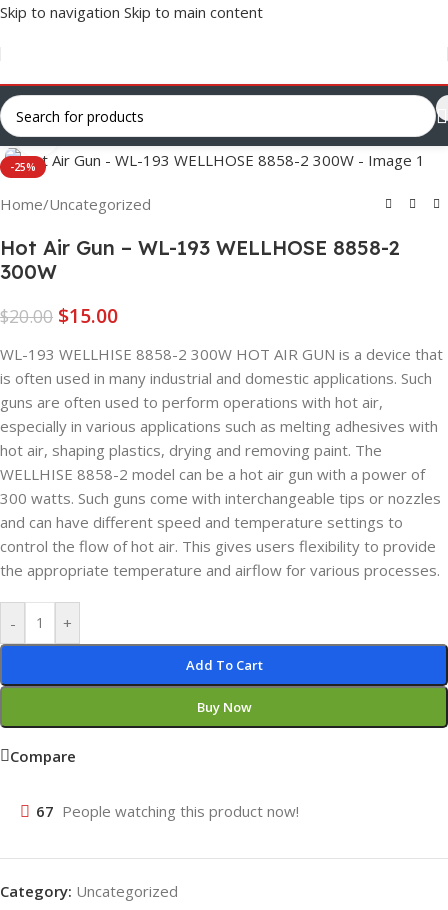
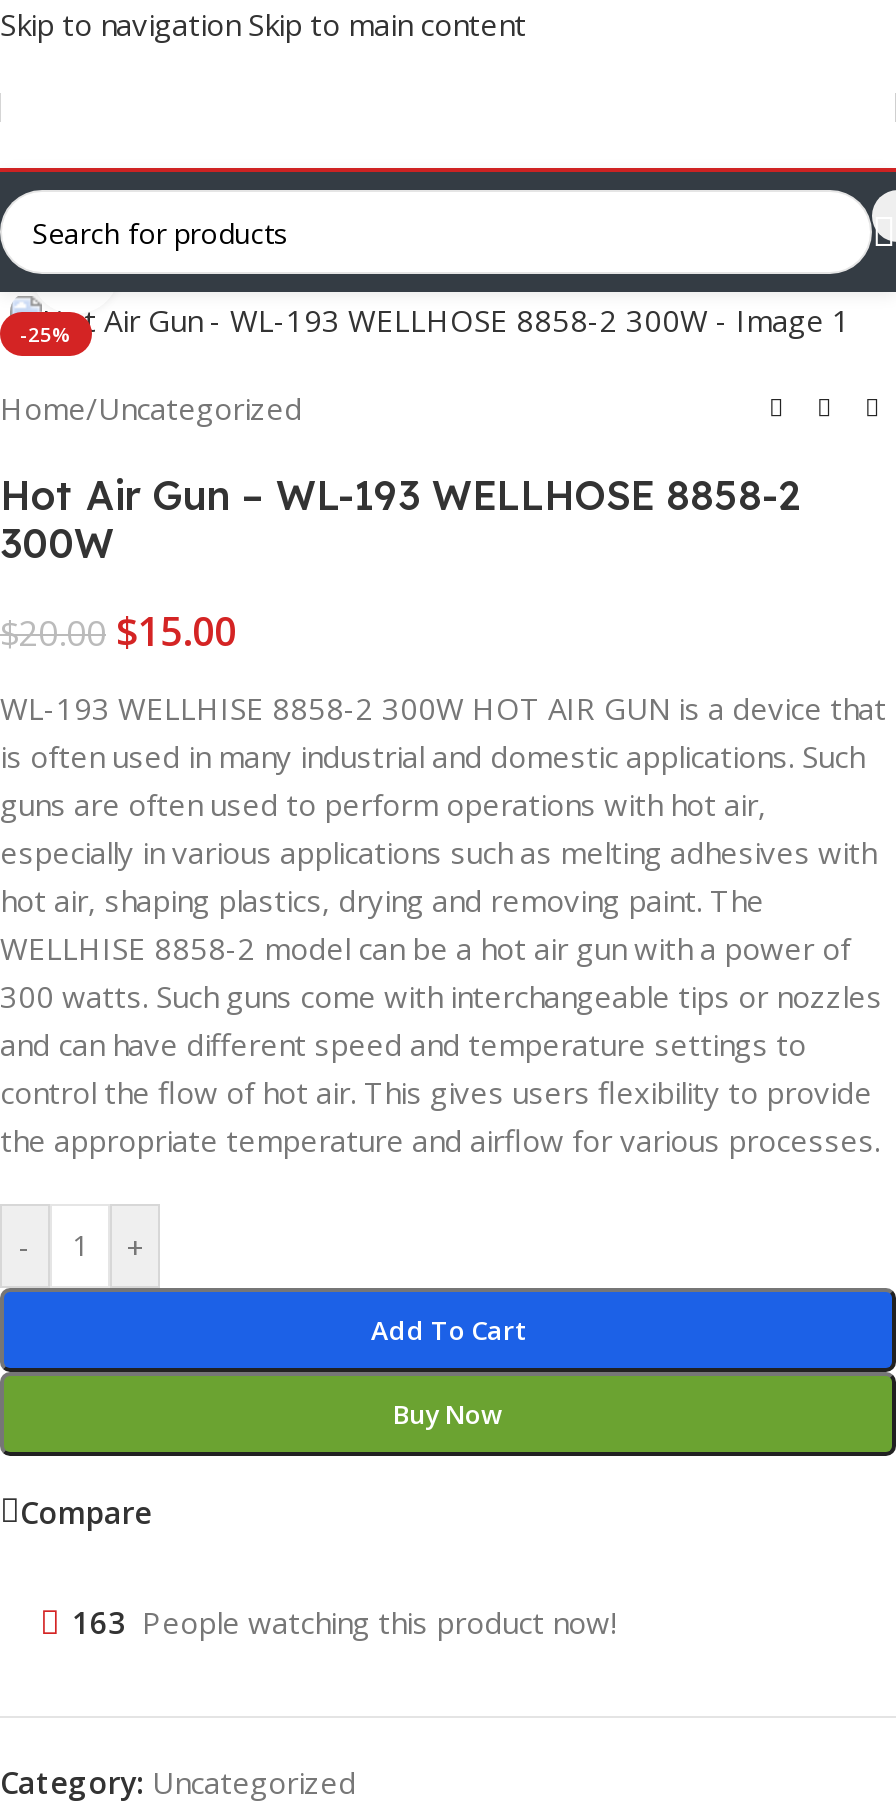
[36,801,299,821] 67 People watching this product now! -> [72,1602,616,1642] 163 People watching this product now!

